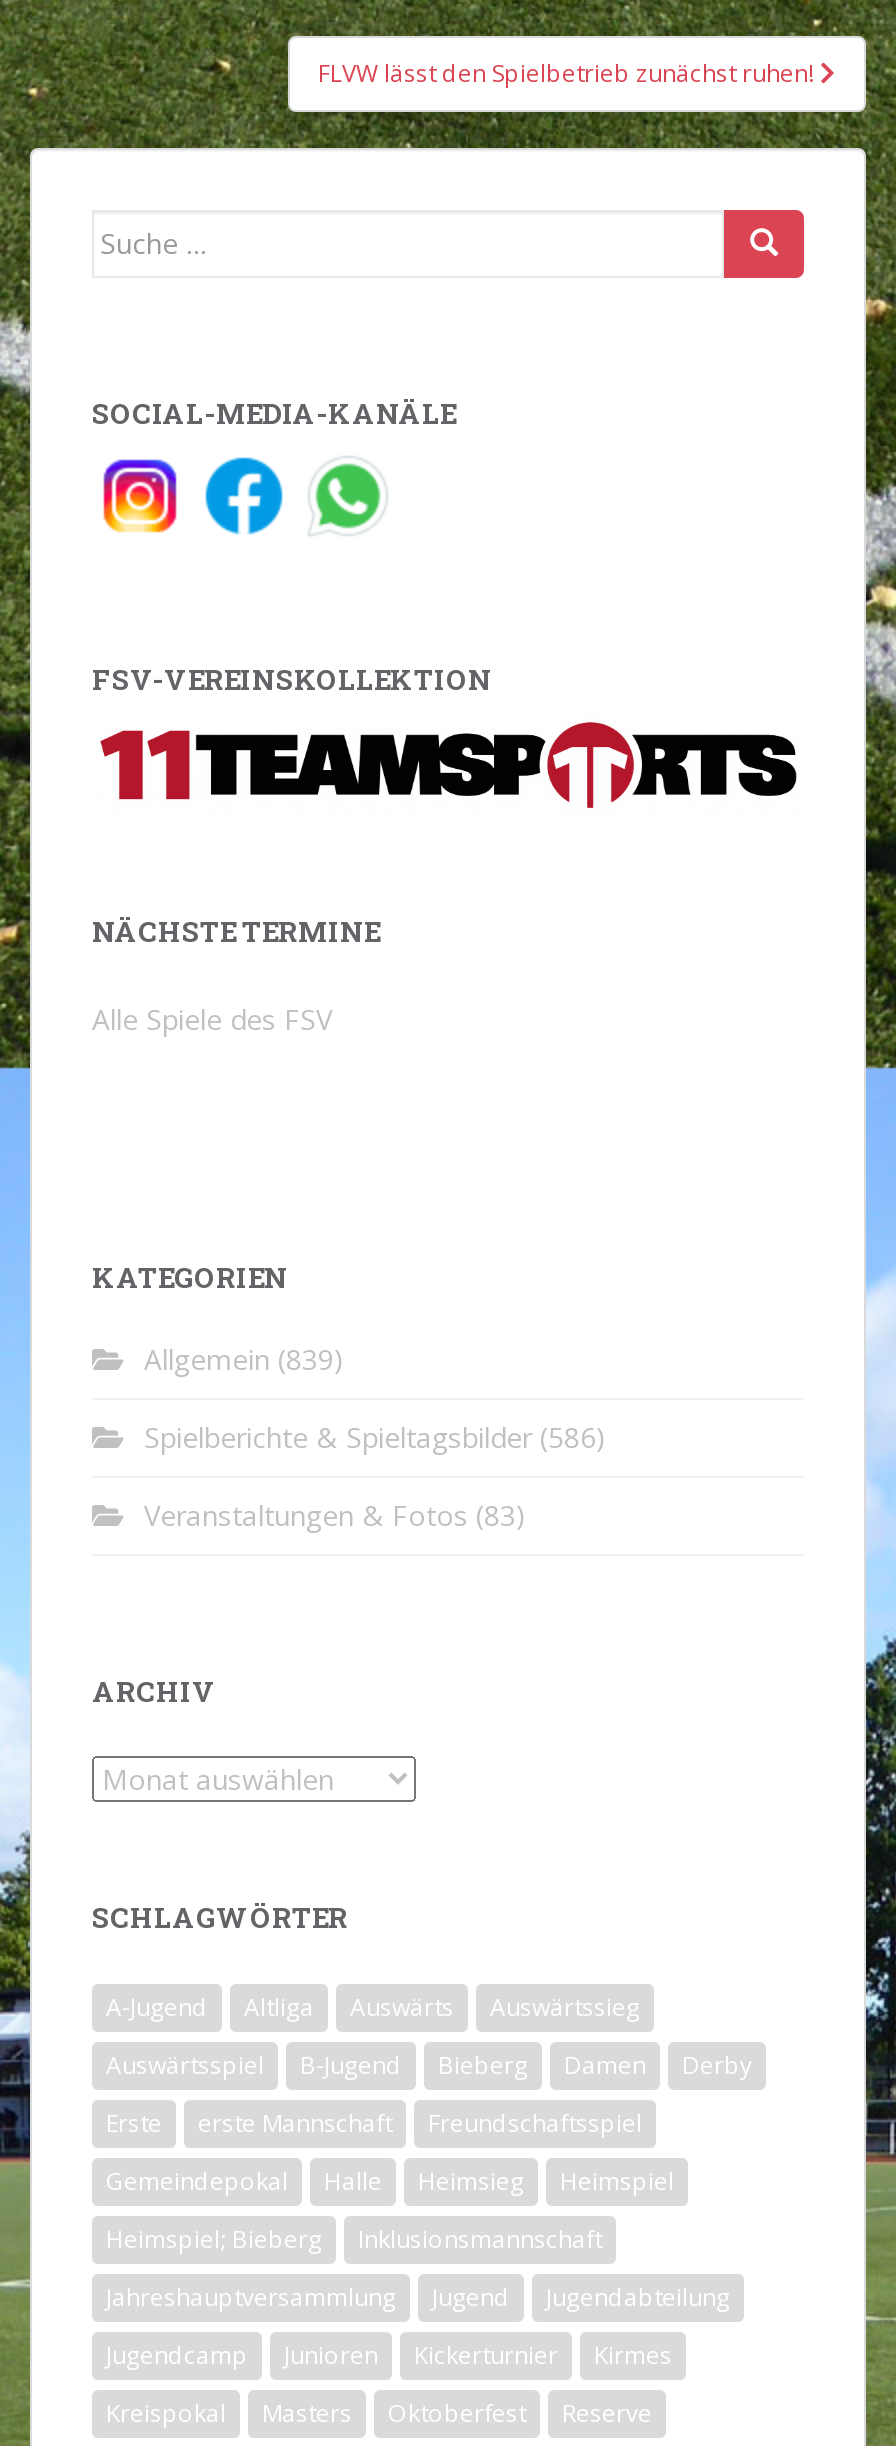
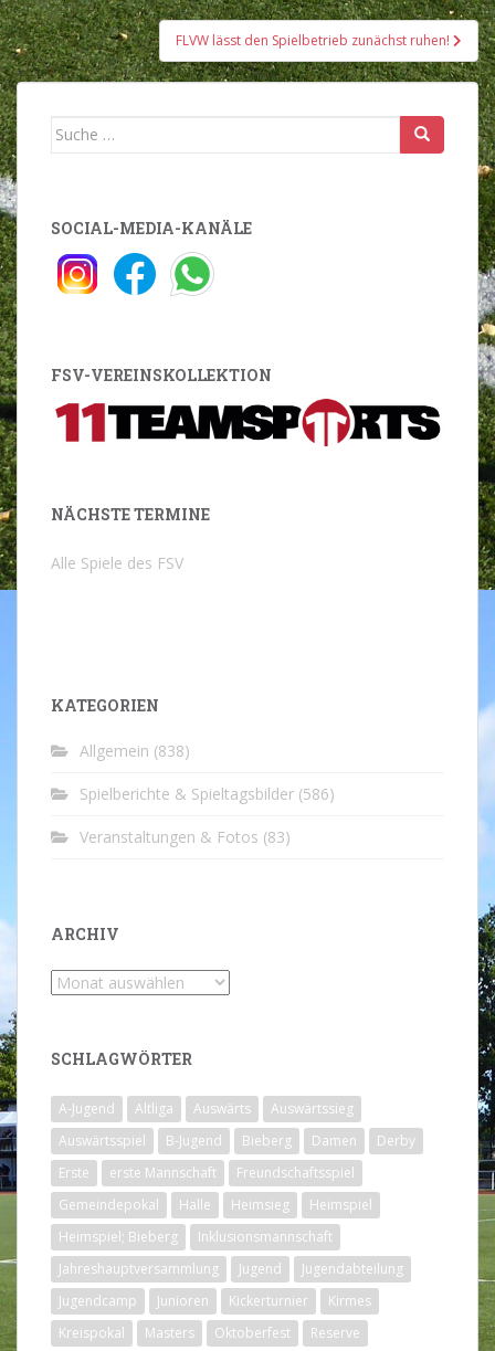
[144,1340,344,1378] Allgemein (839) -> [80,740,190,761] Allgemein (838)

